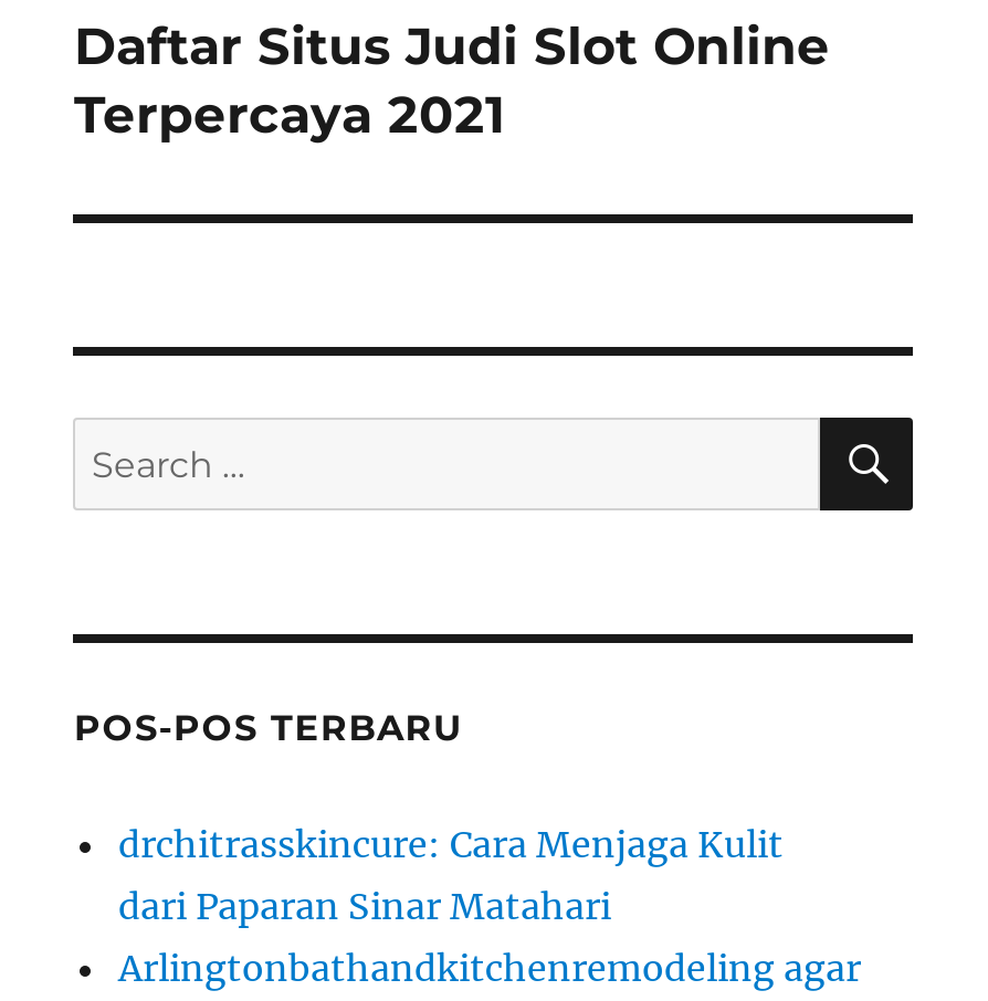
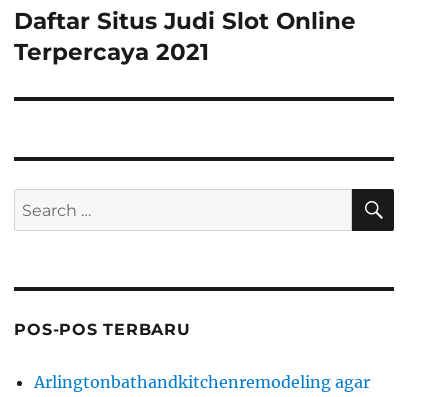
[118,822,784,928] drchitrasskincure: Cara Menjaga Kulit | dari Paparan Sinar Matahari -> none

